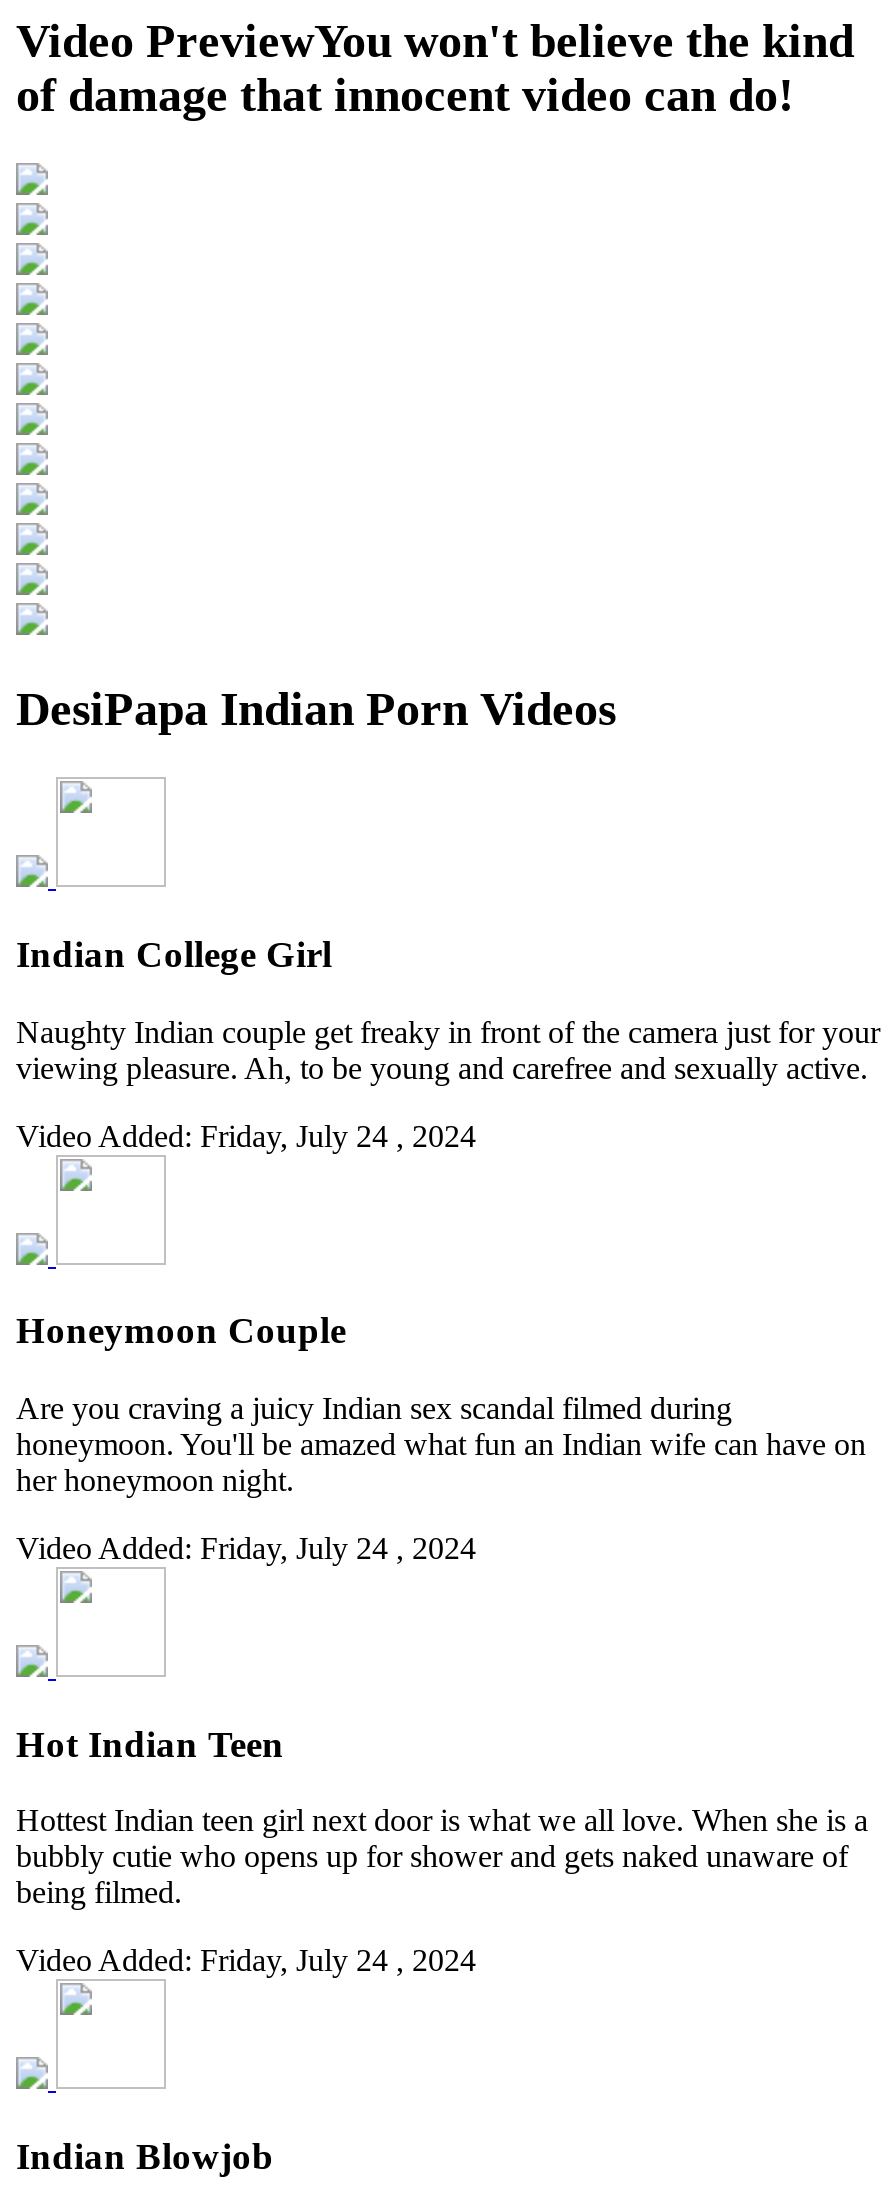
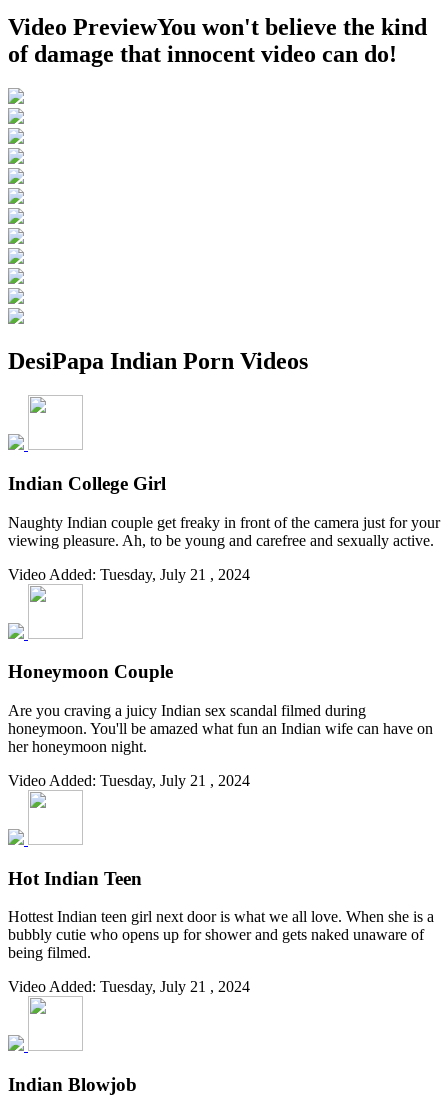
[16,1118,476,1152] Video Added: Friday, July 24 , 2024 -> [8,566,250,583] Video Added: Tuesday, July 21 , 2024
[16,1531,476,1565] Video Added: Friday, July 24 , 2024 -> [8,772,250,789] Video Added: Tuesday, July 21 , 2024
[16,1944,476,1978] Video Added: Friday, July 24 , 2024 -> [8,978,250,995] Video Added: Tuesday, July 21 , 2024

